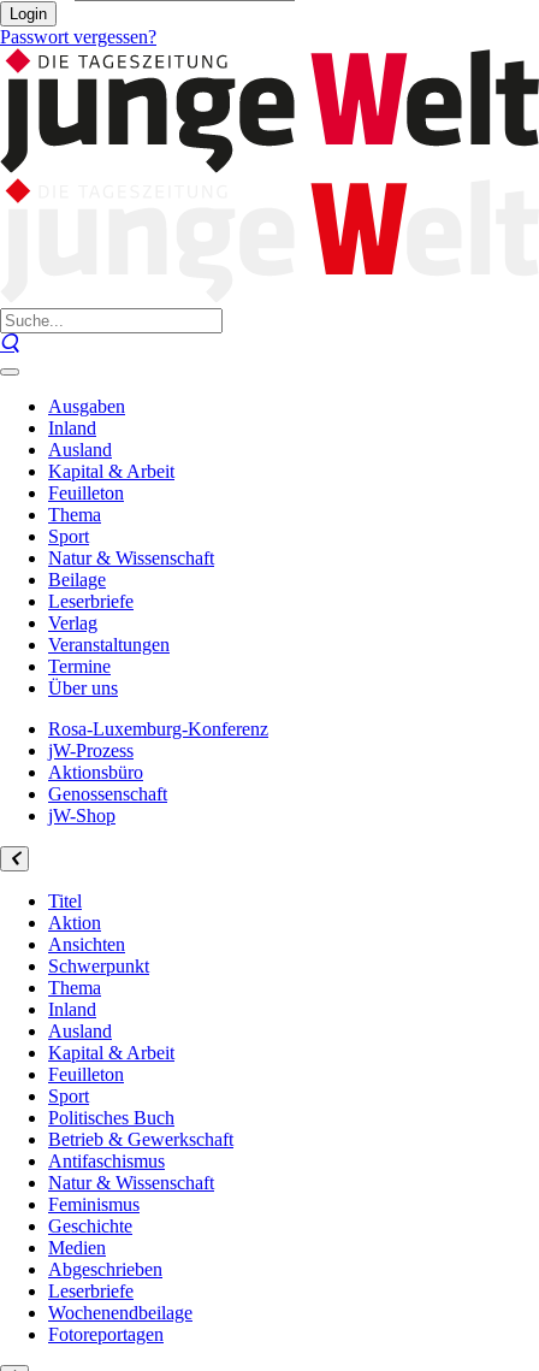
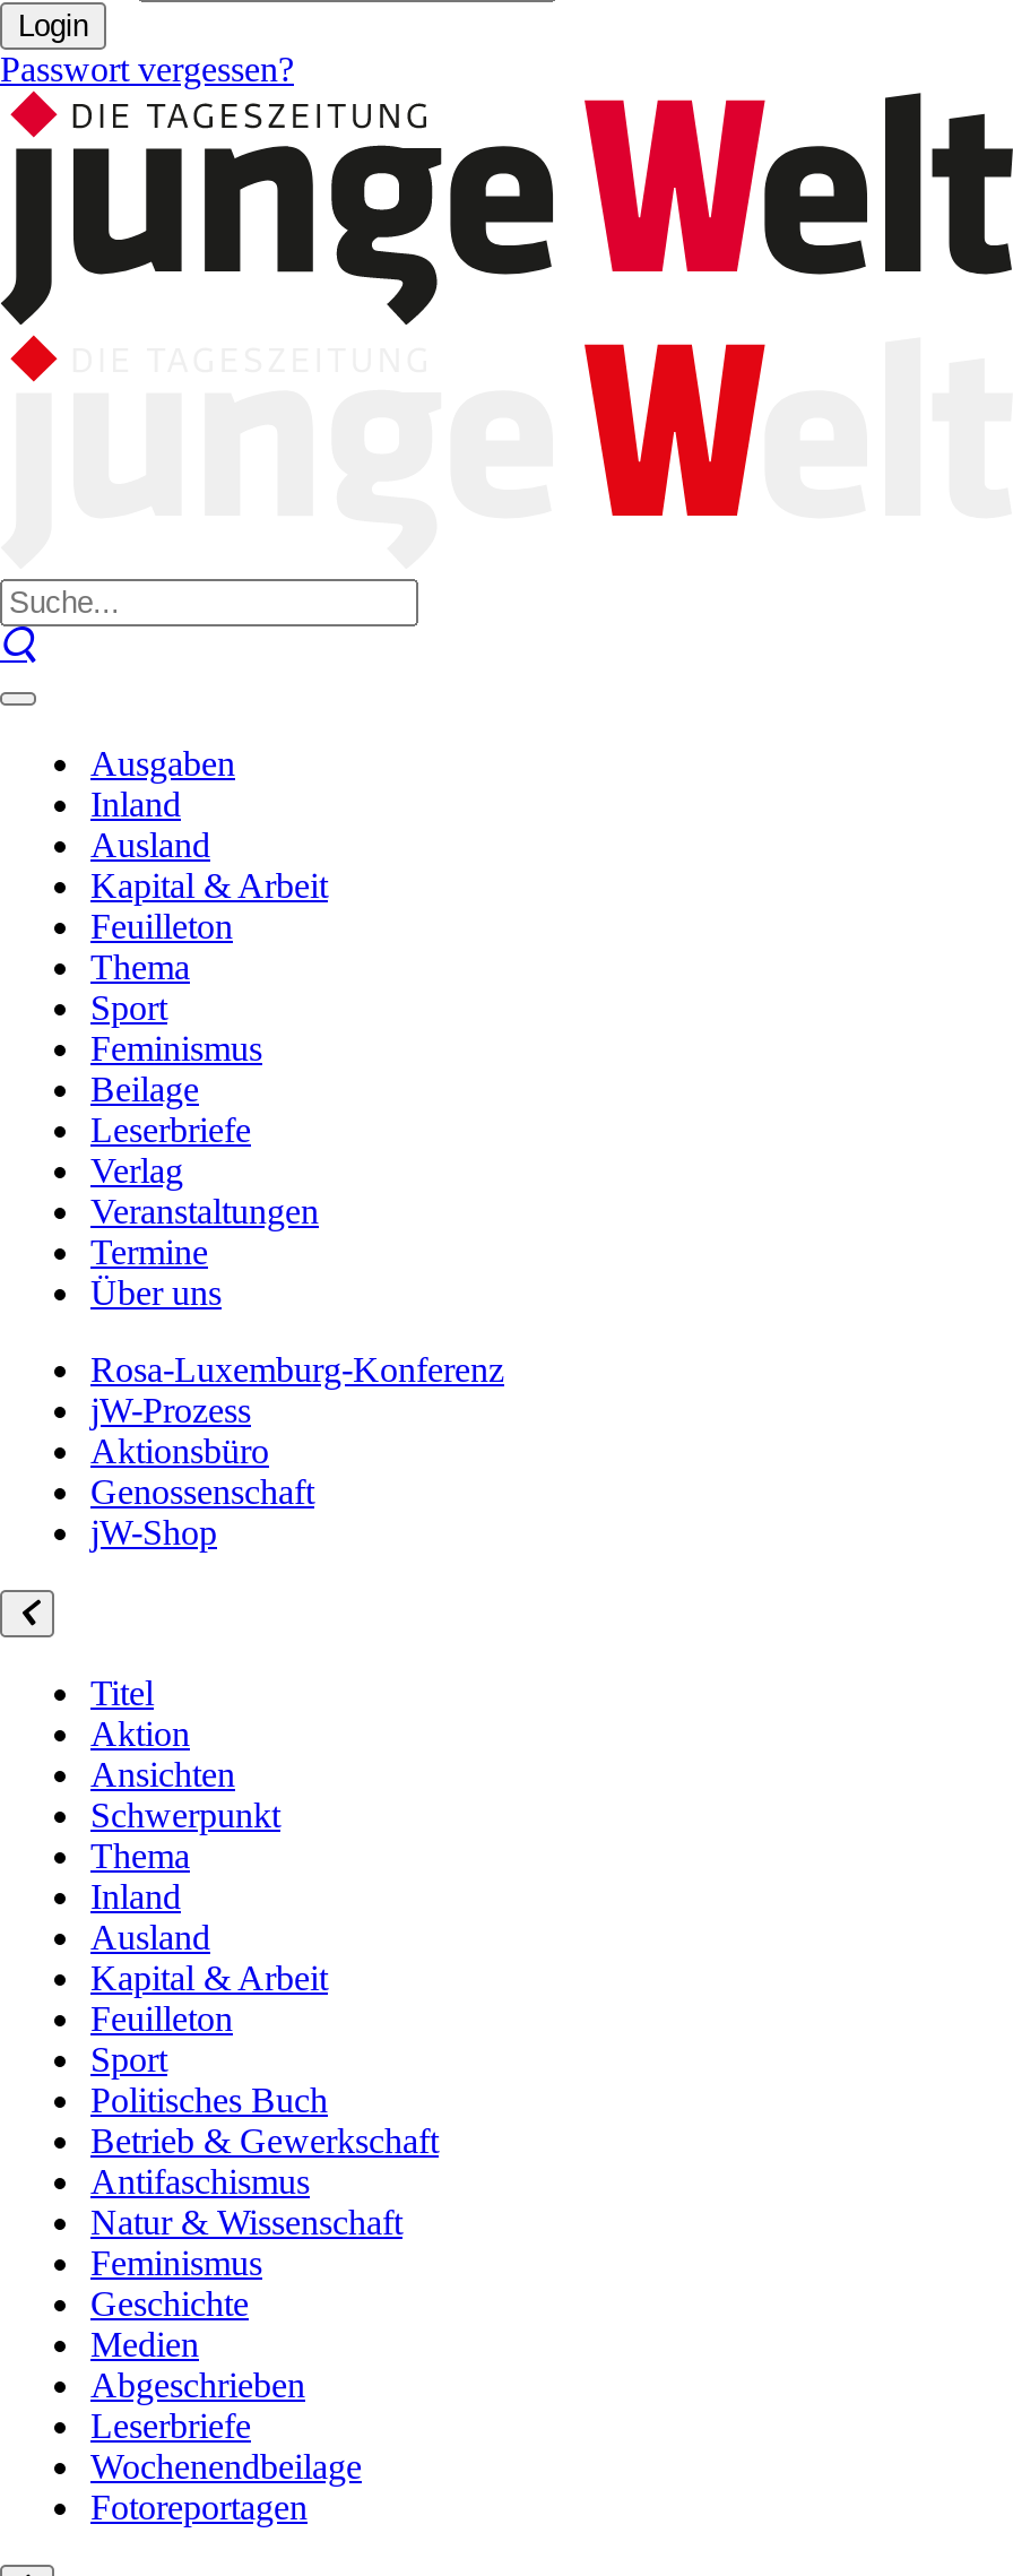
[48,548,214,568] Natur & Wissenschaft -> [90,1029,262,1067] Feminismus

